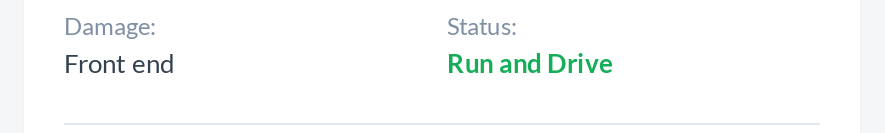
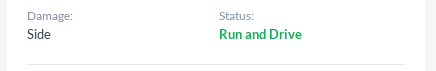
[64,47,174,79] Front end -> [27,26,51,42] Side

